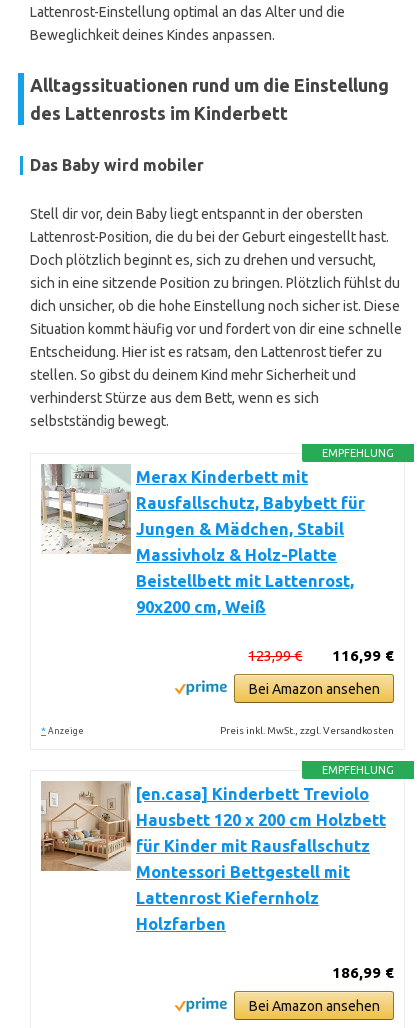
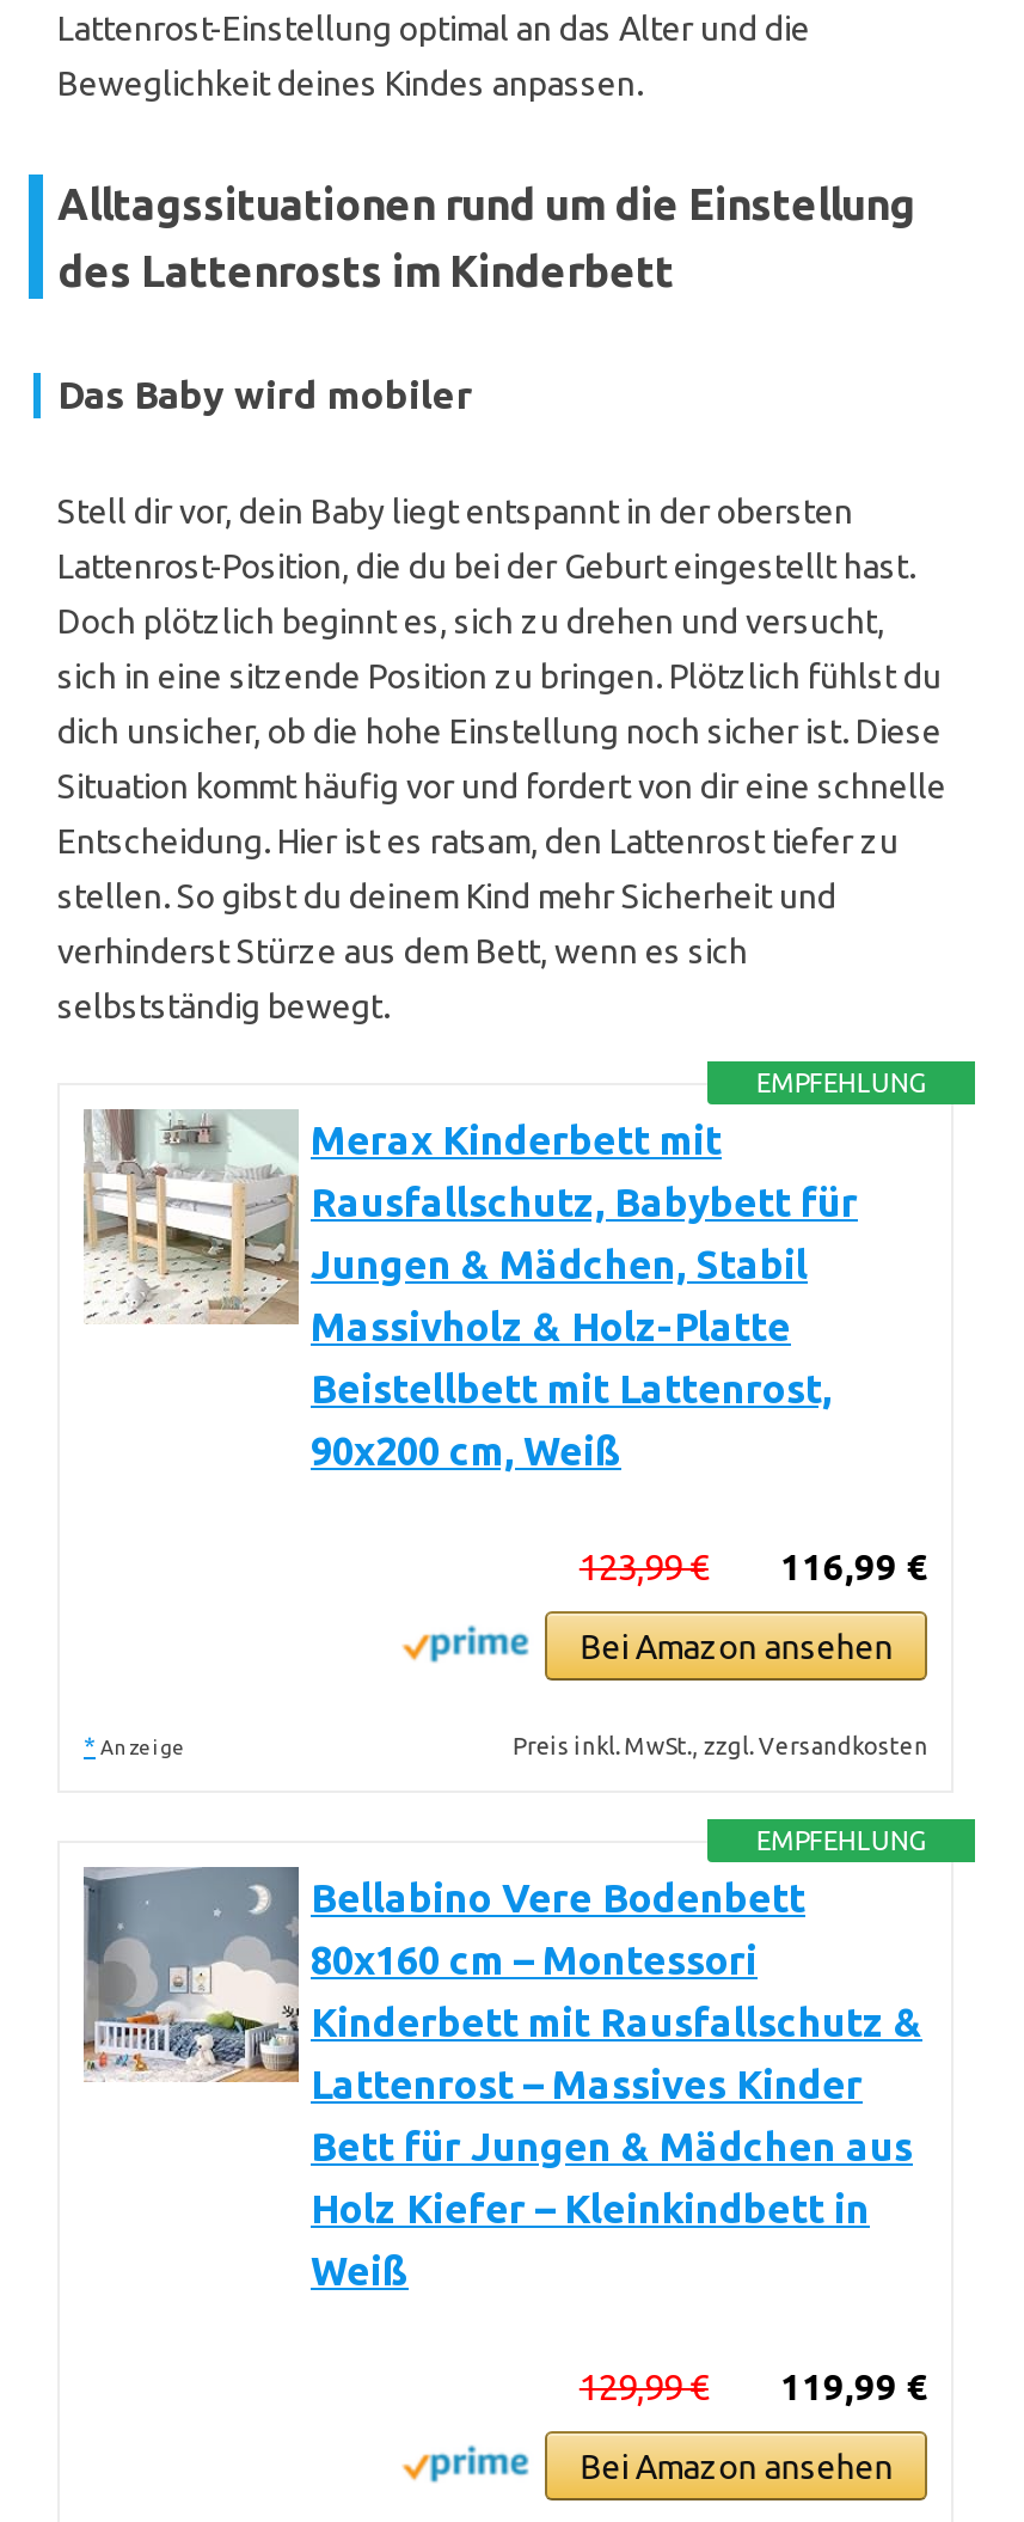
[40,780,386,933] [image] | [en.casa] Kinderbett Treviolo | Hausbett 120 x 200 cm Holzbett | für Kinder mit Rausfallschutz | Montessori Bettgestell mit | Lattenrost Kiefernholz | Holzfarben -> [81,1865,922,2293] [image] | Bellabino Vere Bodenbett | 80x160 cm – Montessori | Kinderbett mit Rausfallschutz & | Lattenrost – Massives Kinder | Bett für Jungen & Mädchen aus | Holz Kiefer – Kleinkindbett in | Weiß
[332,964,394,981] 186,99 € -> [579,2367,928,2407] 119,99 € | 129,99 €

